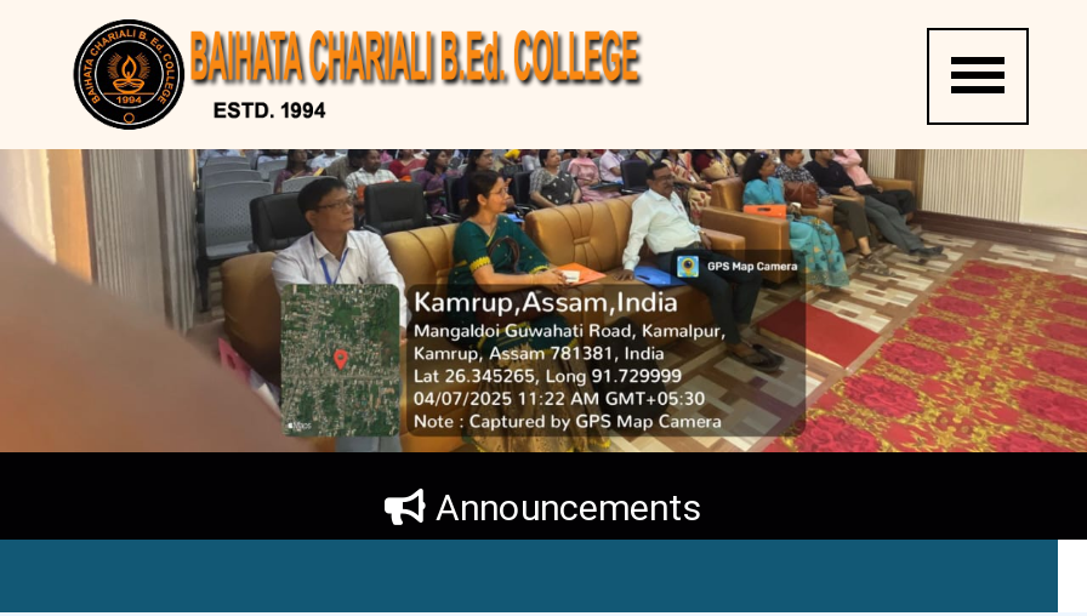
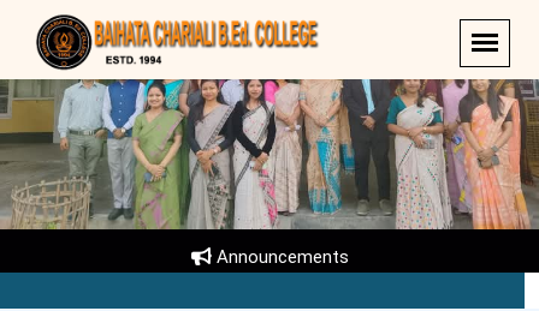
[7,147,1080,455] [image] -> [4,78,535,231] [image]

